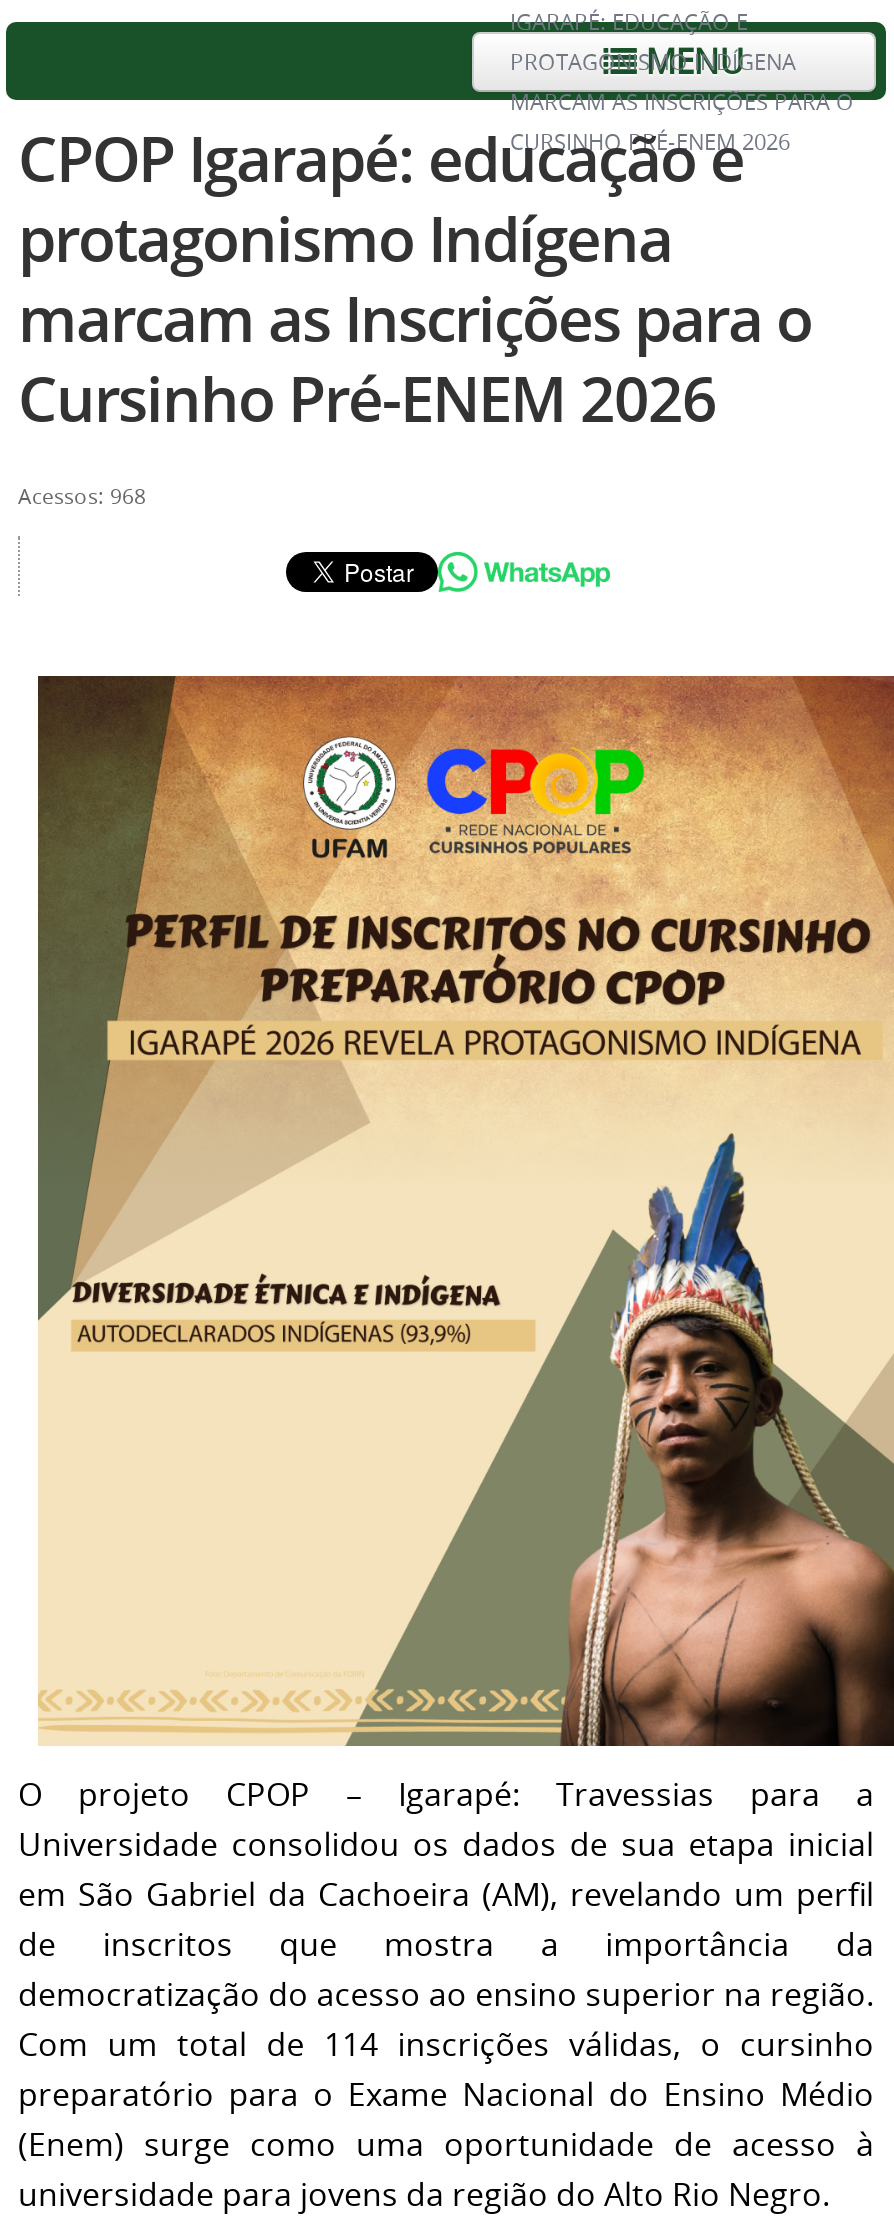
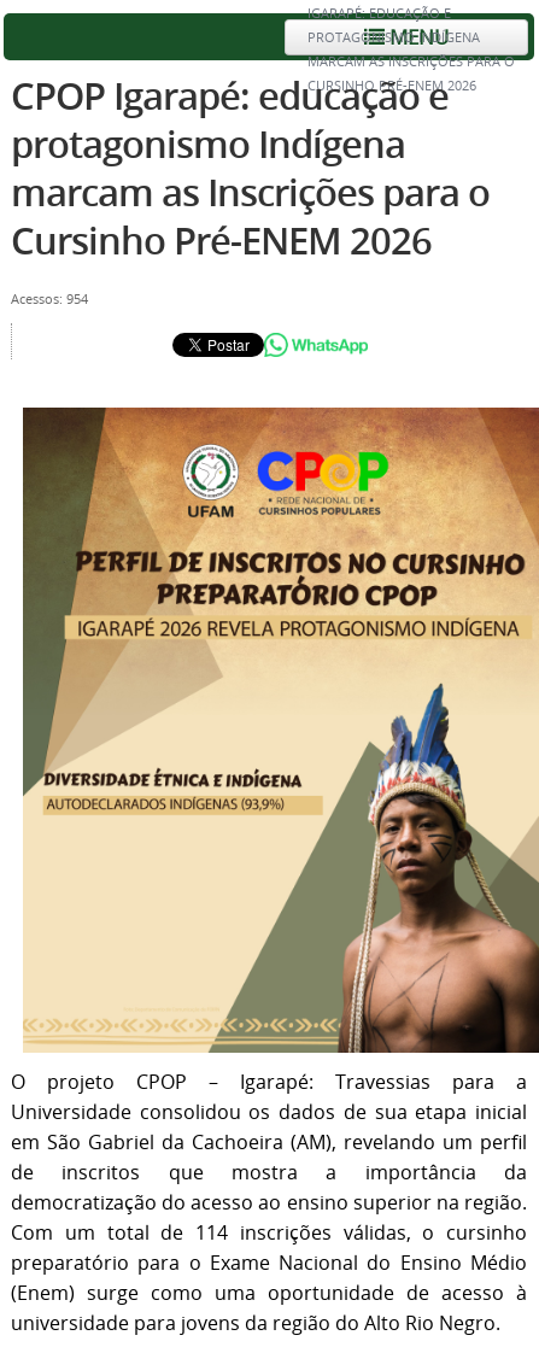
[18,482,146,510] Acessos: 968 -> [11,291,88,308] Acessos: 954

